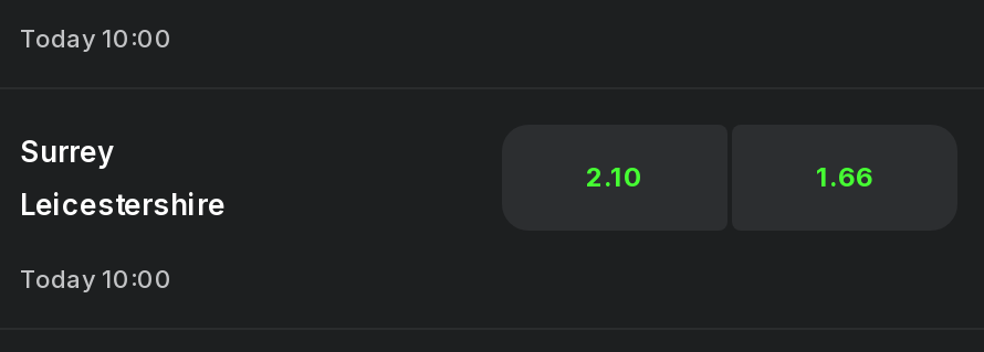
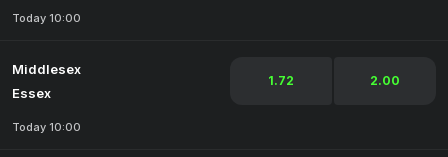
[20,134,115,169] Surrey -> [12,61,81,77] Middlesex
[586,160,873,193] 2.10 | 1.66 -> [268,73,400,88] 1.72 | 2.00
[20,186,226,222] Leicestershire -> [12,85,51,101] Essex

